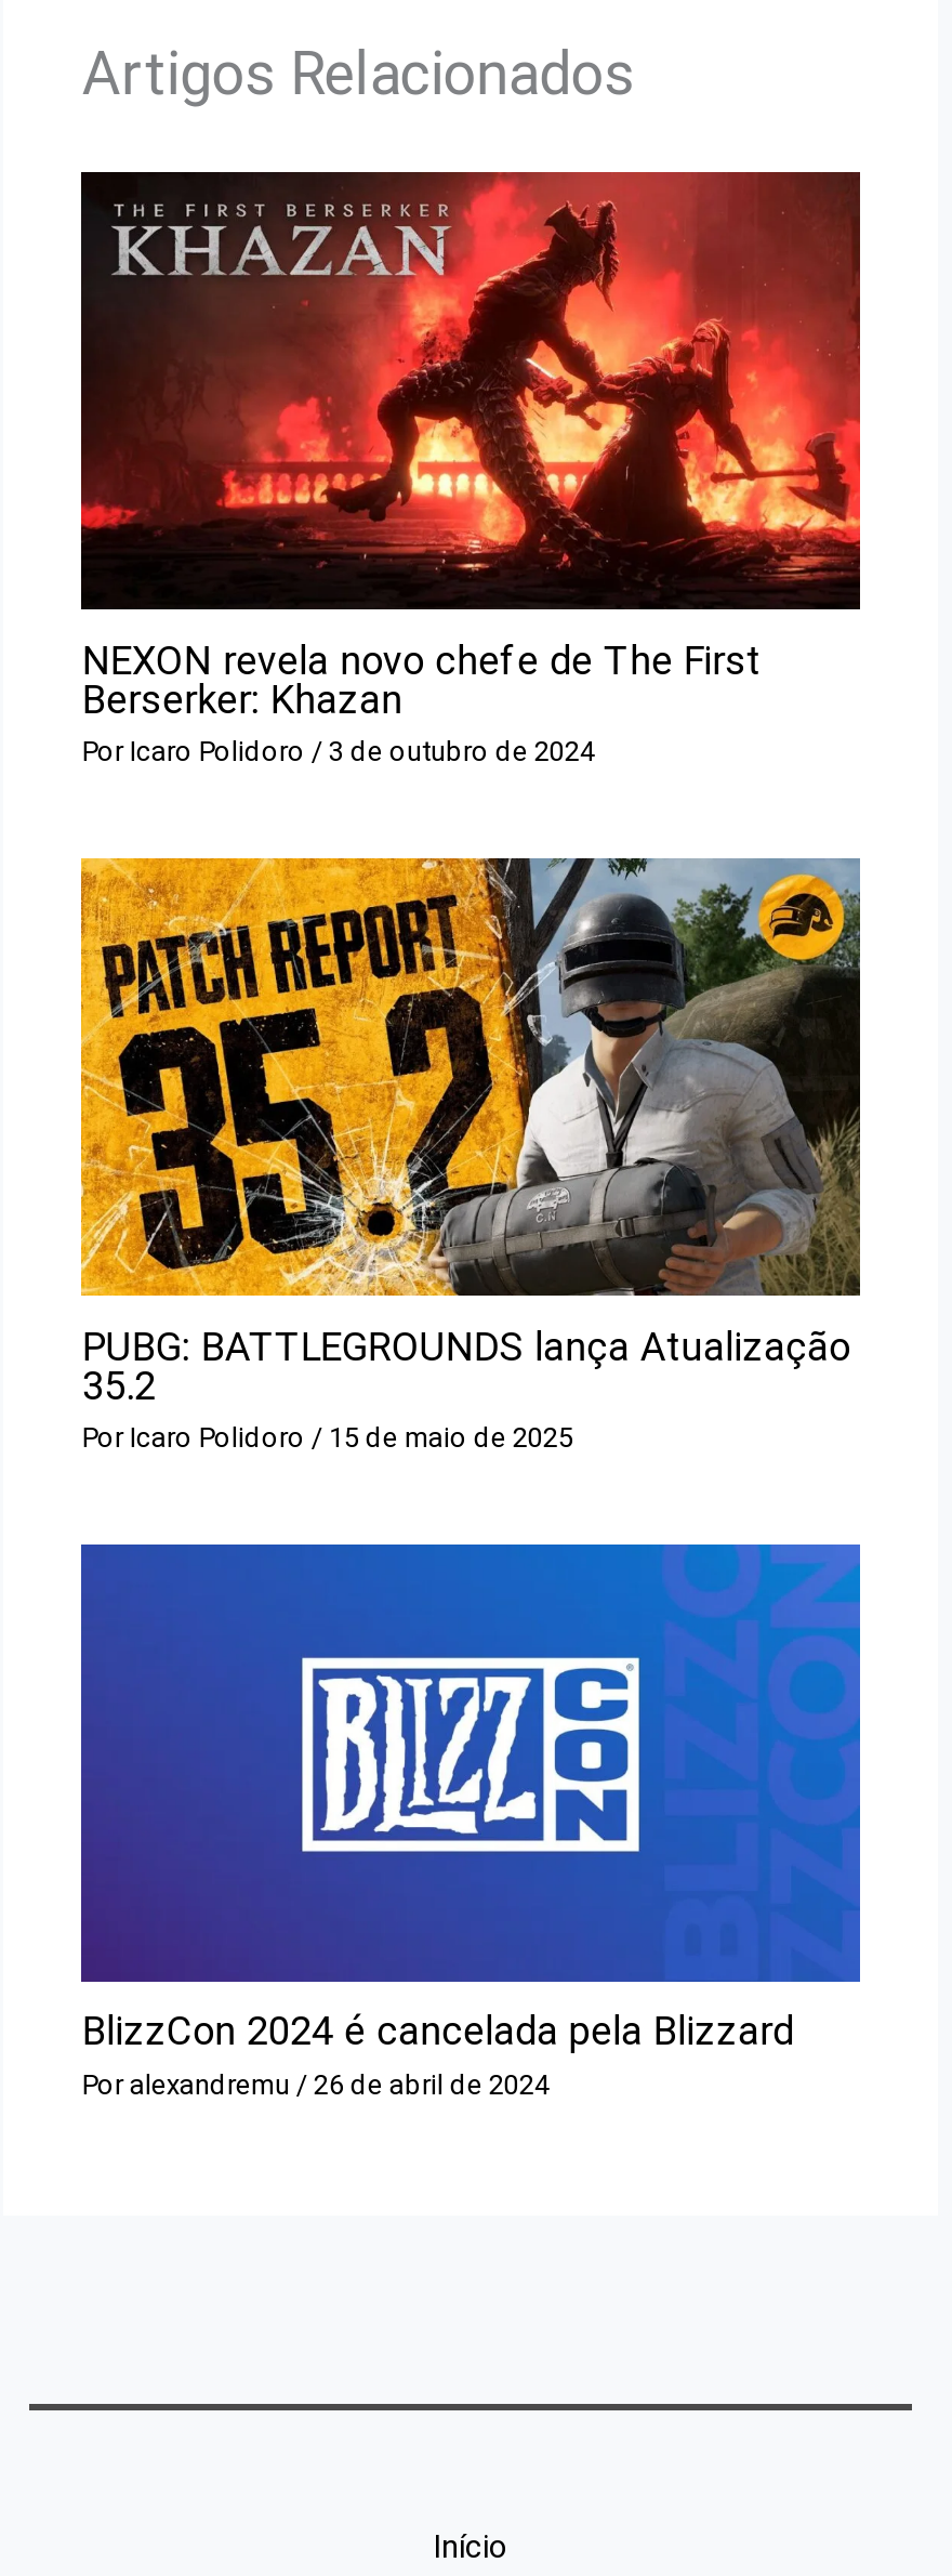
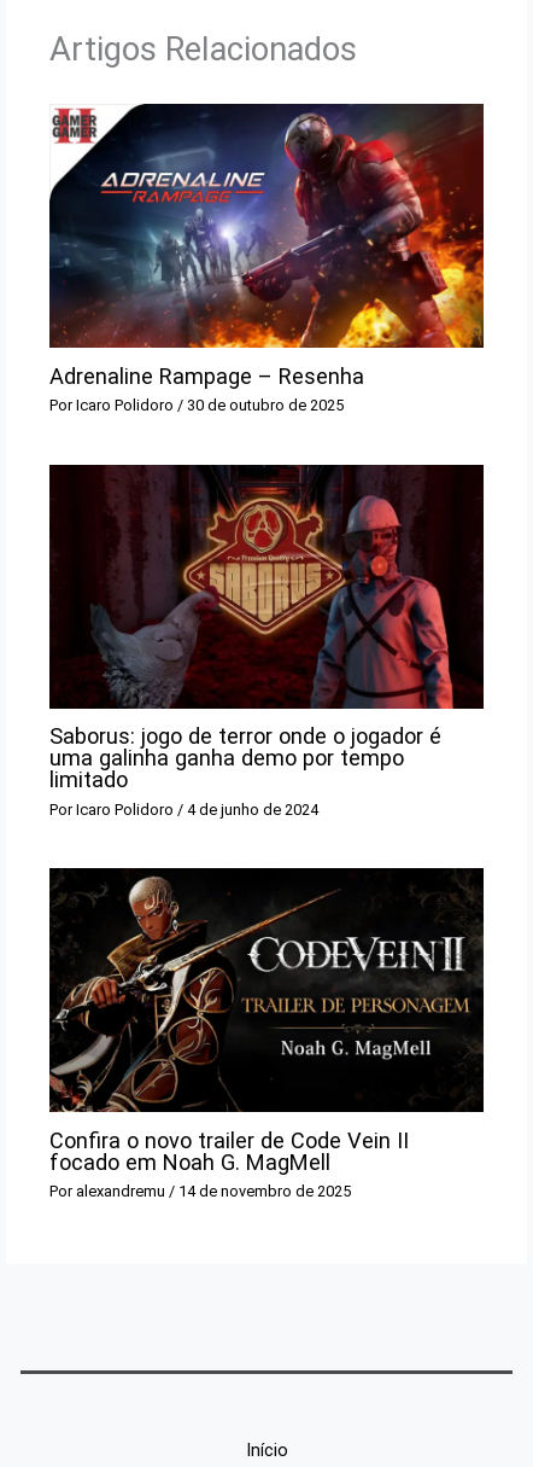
[79,169,862,768] [image] | NEXON revela novo chefe de The First | Berserker: Khazan | Por Icaro Polidoro / 3 de outubro de 2024 -> [49,103,485,414] [image] | Adrenaline Rampage – Resenha | Por Icaro Polidoro / 30 de outubro de 2025
[79,820,862,1454] [image] | PUBG: BATTLEGROUNDS lança Atualização | 35.2 | Por Icaro Polidoro / 15 de maio de 2025 -> [48,464,485,818] [image] | Saborus: jogo de terror onde o jogador é | uma galinha ganha demo por tempo | limitado | Por Icaro Polidoro / 4 de junho de 2024
[79,1543,862,2100] [image] | BlizzCon 2024 é cancelada pela Blizzard | Por alexandremu / 26 de abril de 2024 -> [48,867,485,1201] [image] | Confira o novo trailer de Code Vein II | focado em Noah G. MagMell | Por alexandremu / 14 de novembro de 2025

